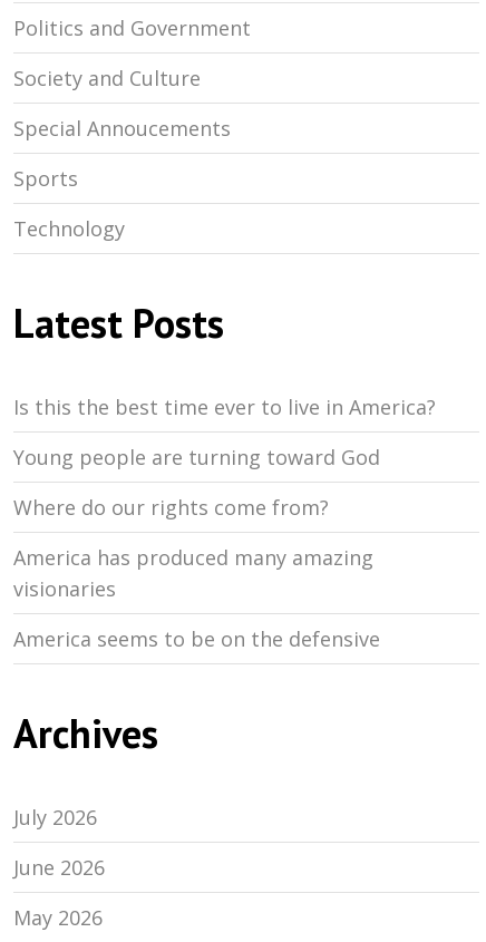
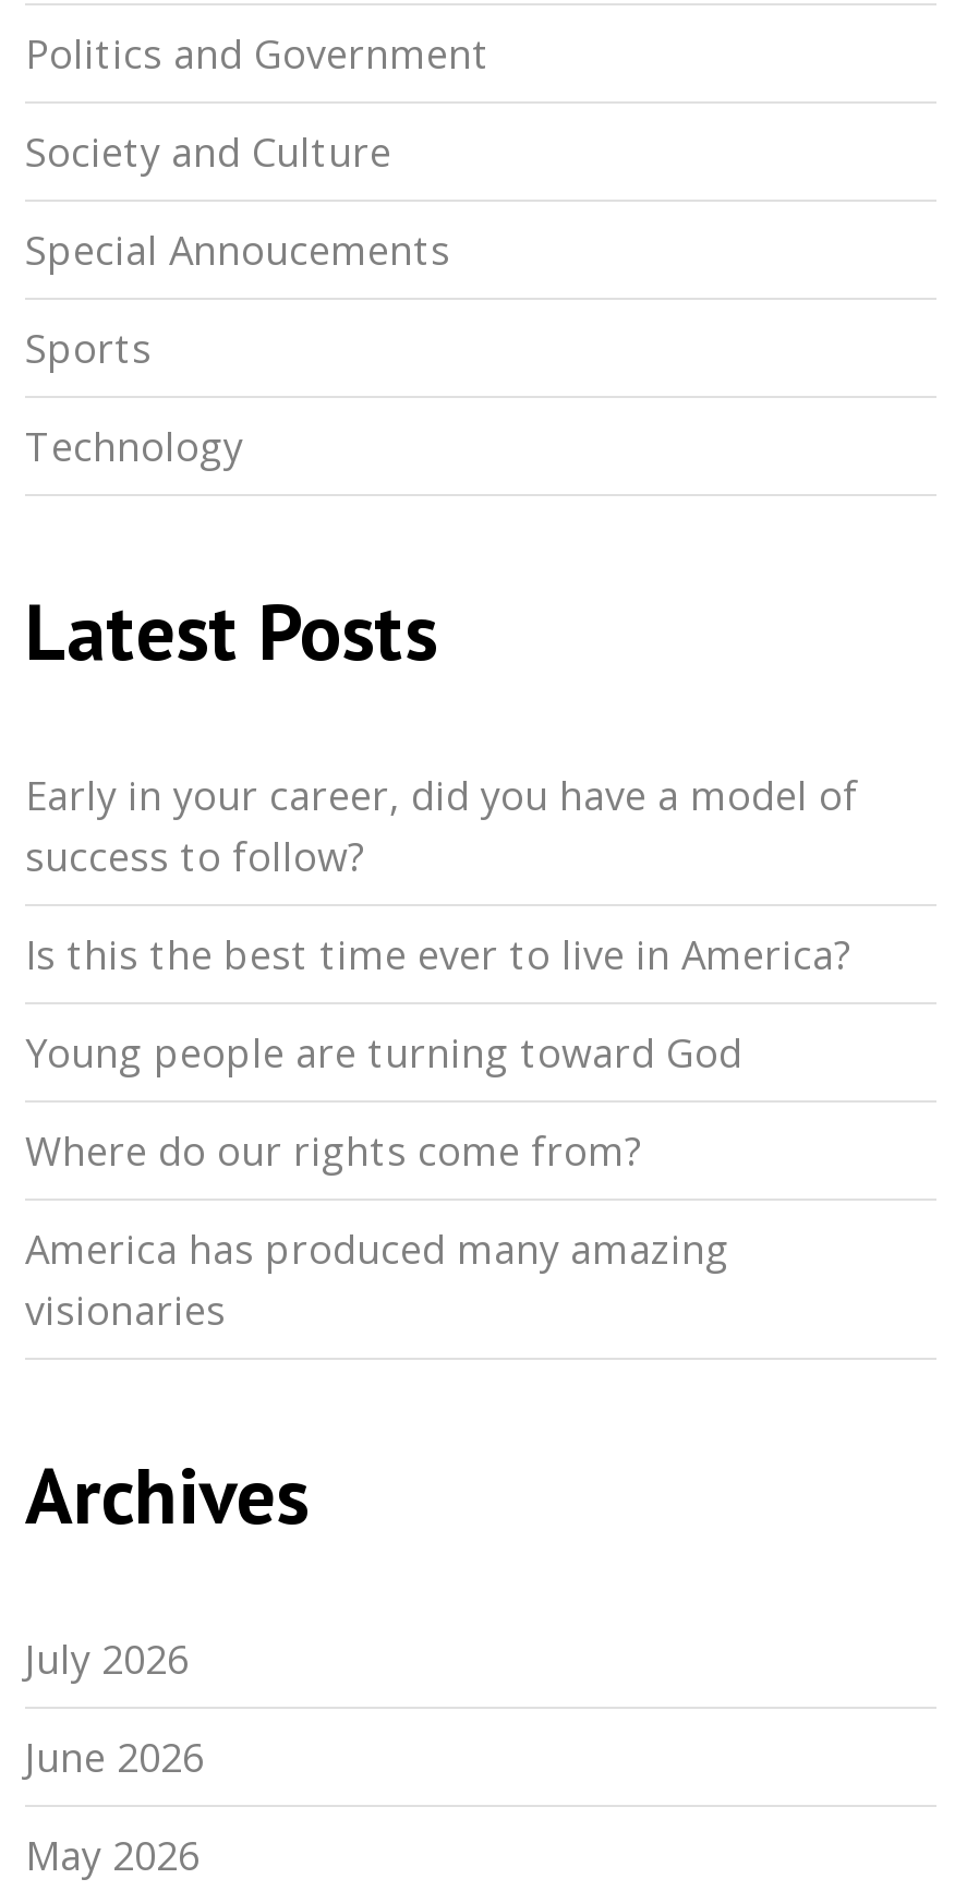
none -> [25,768,858,881] Early in your career, did you have a model of | success to follow?
moved [13,393,436,601] -> [25,927,851,1335]: Is this the best time ever to live in America? | Young people are turning toward God | Where do our rights come from? | America has produced many amazing | visionaries
[13,625,380,652] America seems to be on the defensive -> none

